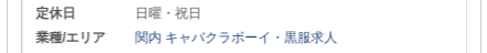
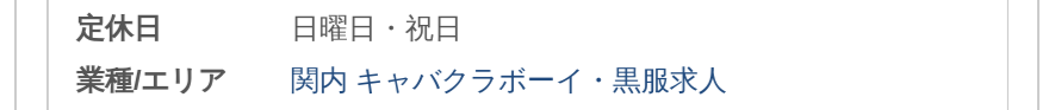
[135,6,201,22] 日曜・祝日 -> [291,13,463,46] 日曜日・祝日

